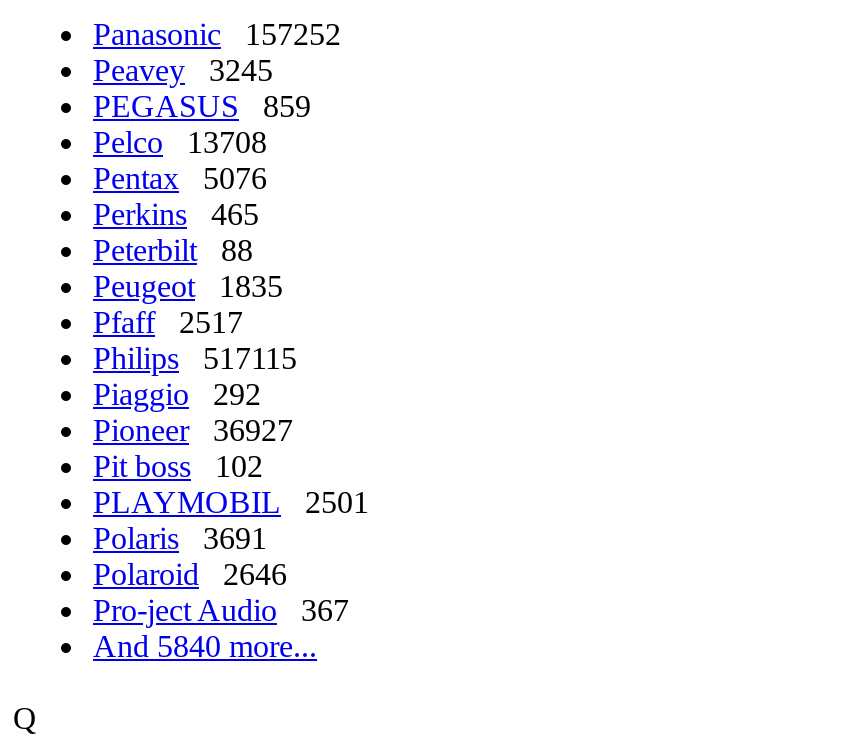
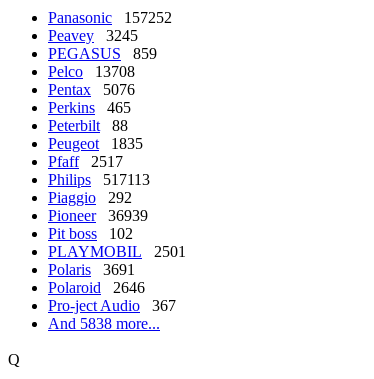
[93,341,297,375] Philips 517115 -> [48,171,150,188] Philips 517113
[93,413,293,447] Pioneer 36927 -> [48,207,148,224] Pioneer 36939
[93,629,317,663] And 5840 more... -> [48,315,160,332] And 5838 more...

